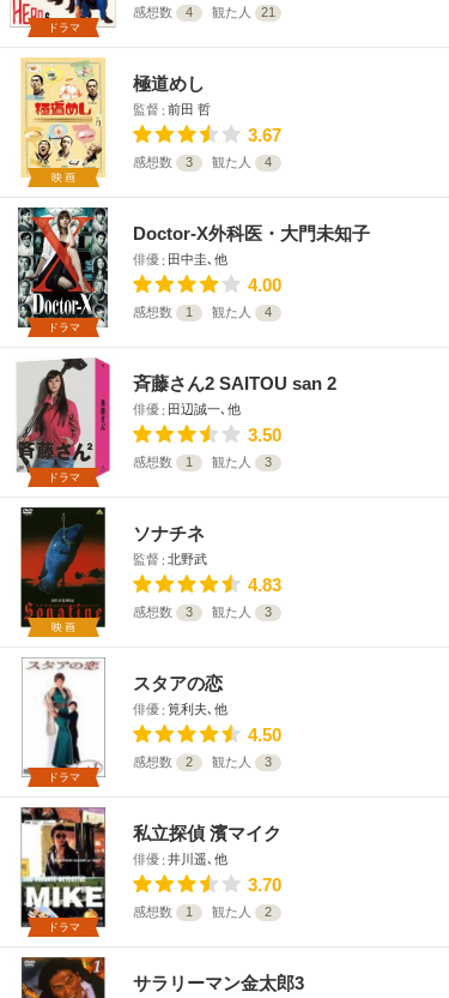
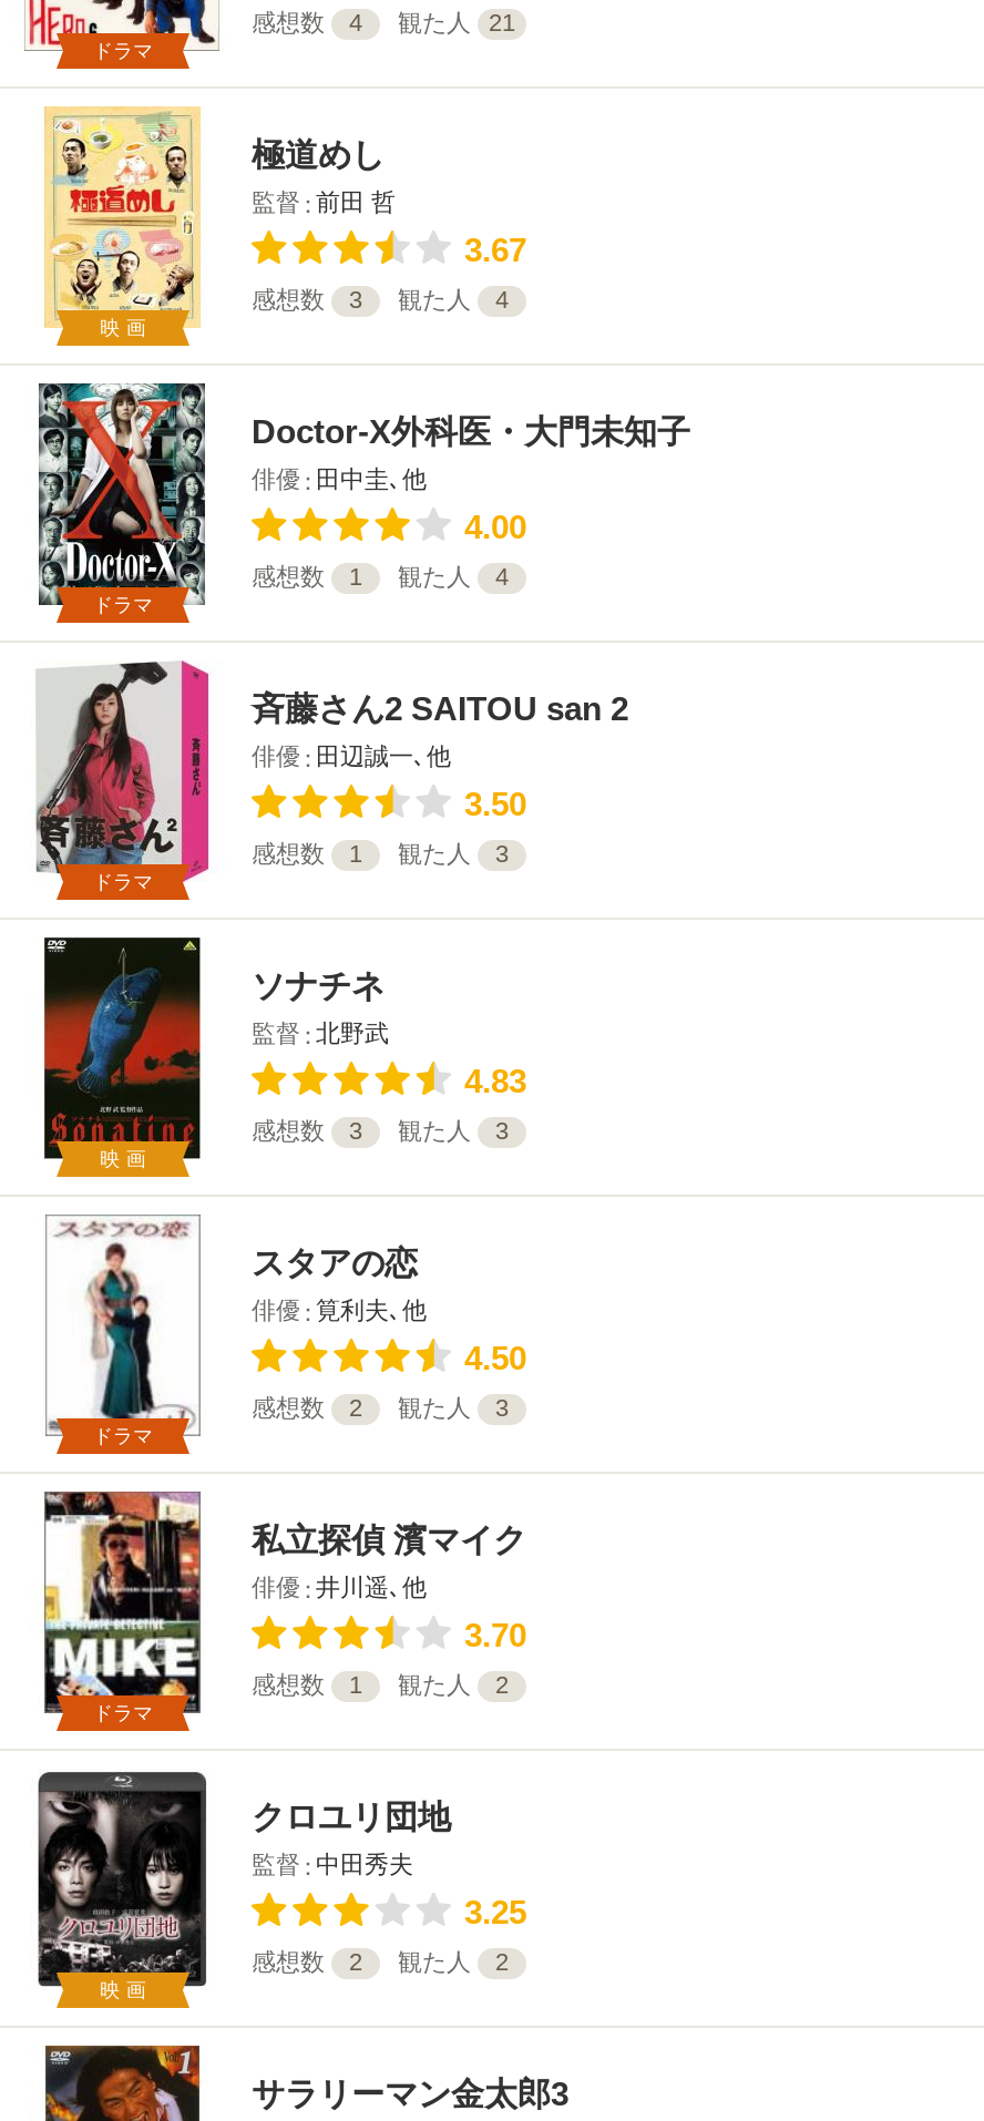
none -> [37,1771,209,2008] [image] | 映画
none -> [252,1797,526,1975] クロユリ団地 | 監督 中田秀夫 | 3.25 | 感想数 | 2 | 観た人 | 2

